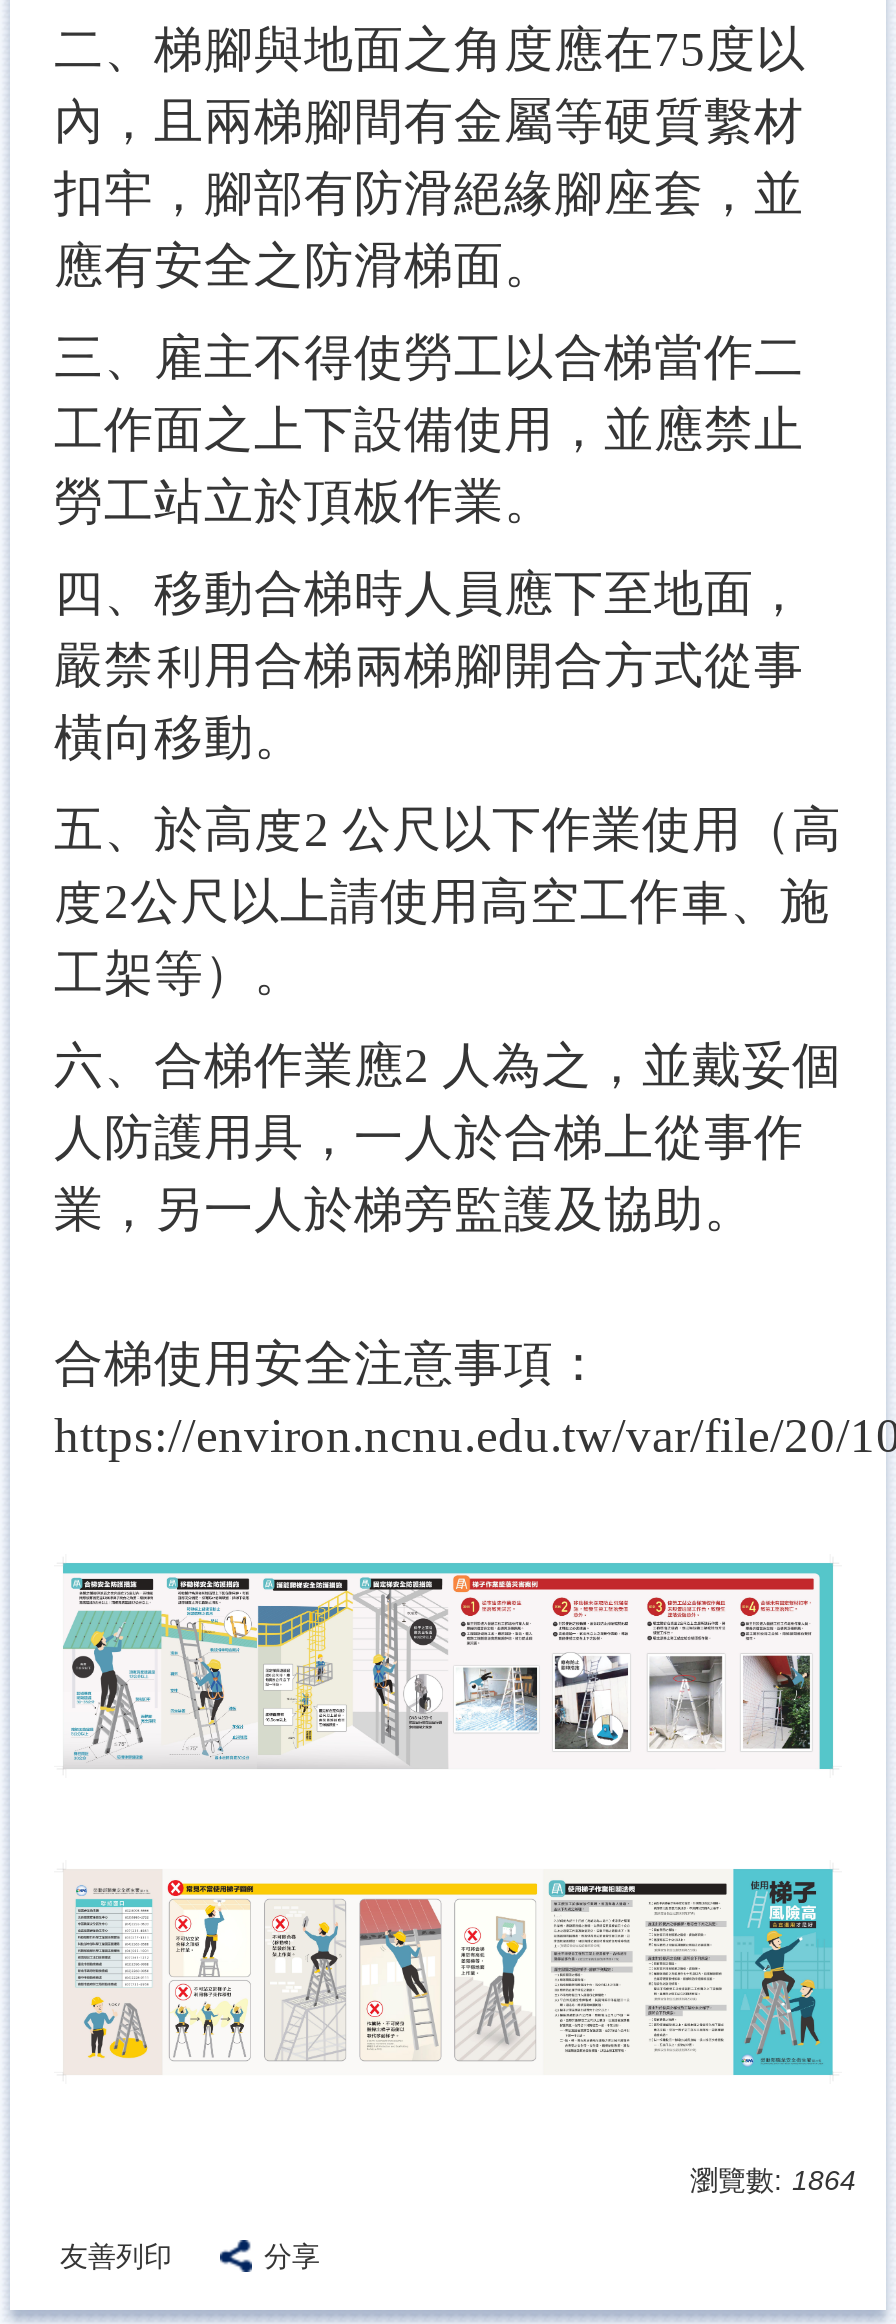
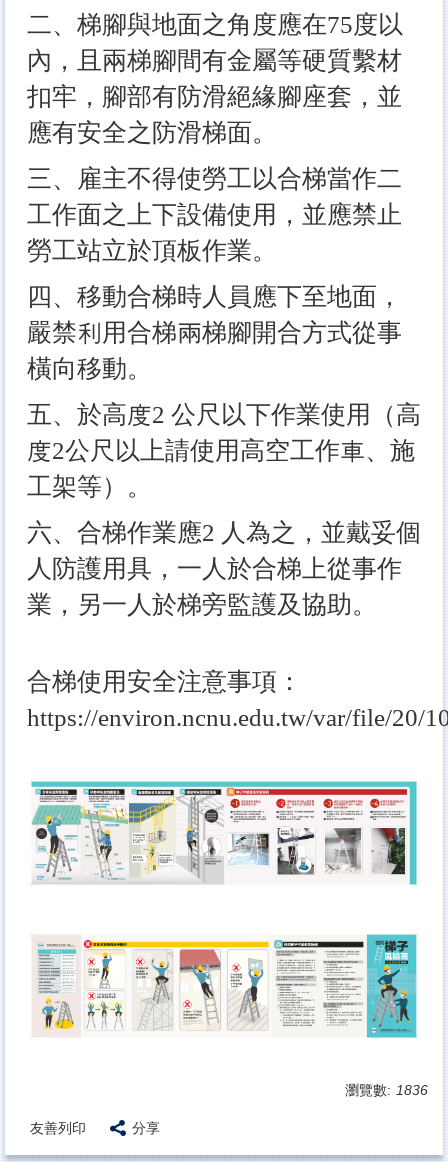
[690,2164,856,2196] 瀏覽數: 1864 -> [345,1082,428,1098] 瀏覽數: 1836

